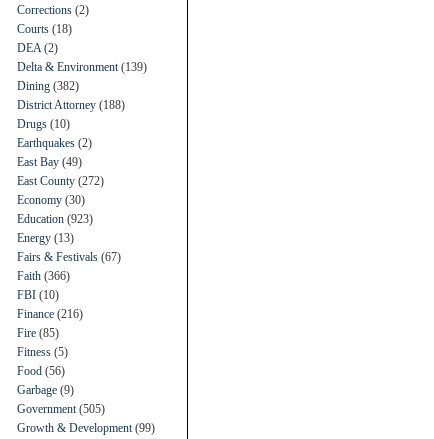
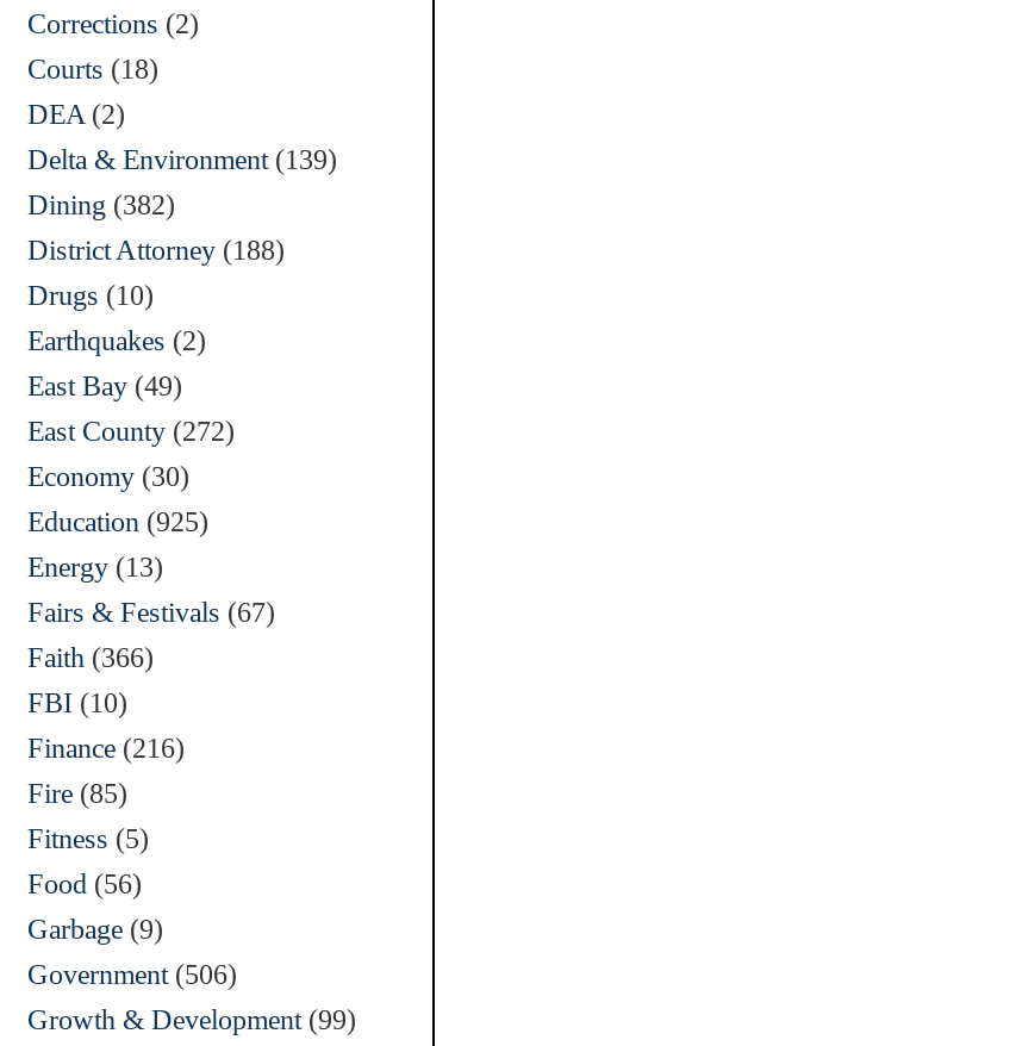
[17,212,93,226] Education (923) -> [27,505,208,538] Education (925)
[17,402,105,416] Government (505) -> [27,958,237,991] Government (506)

